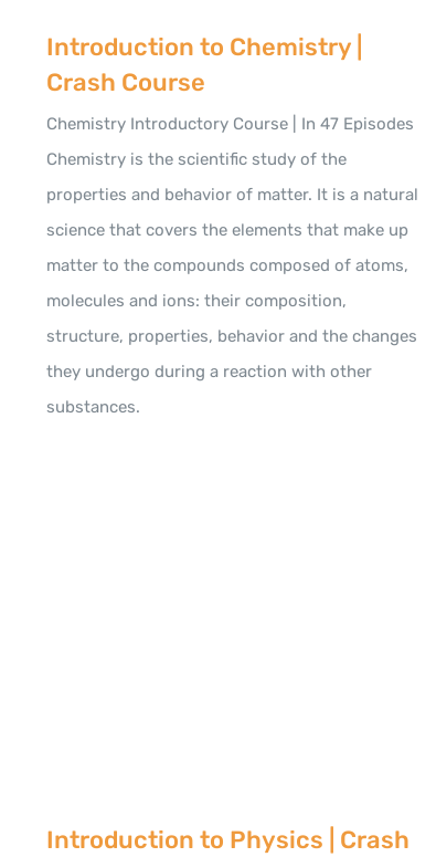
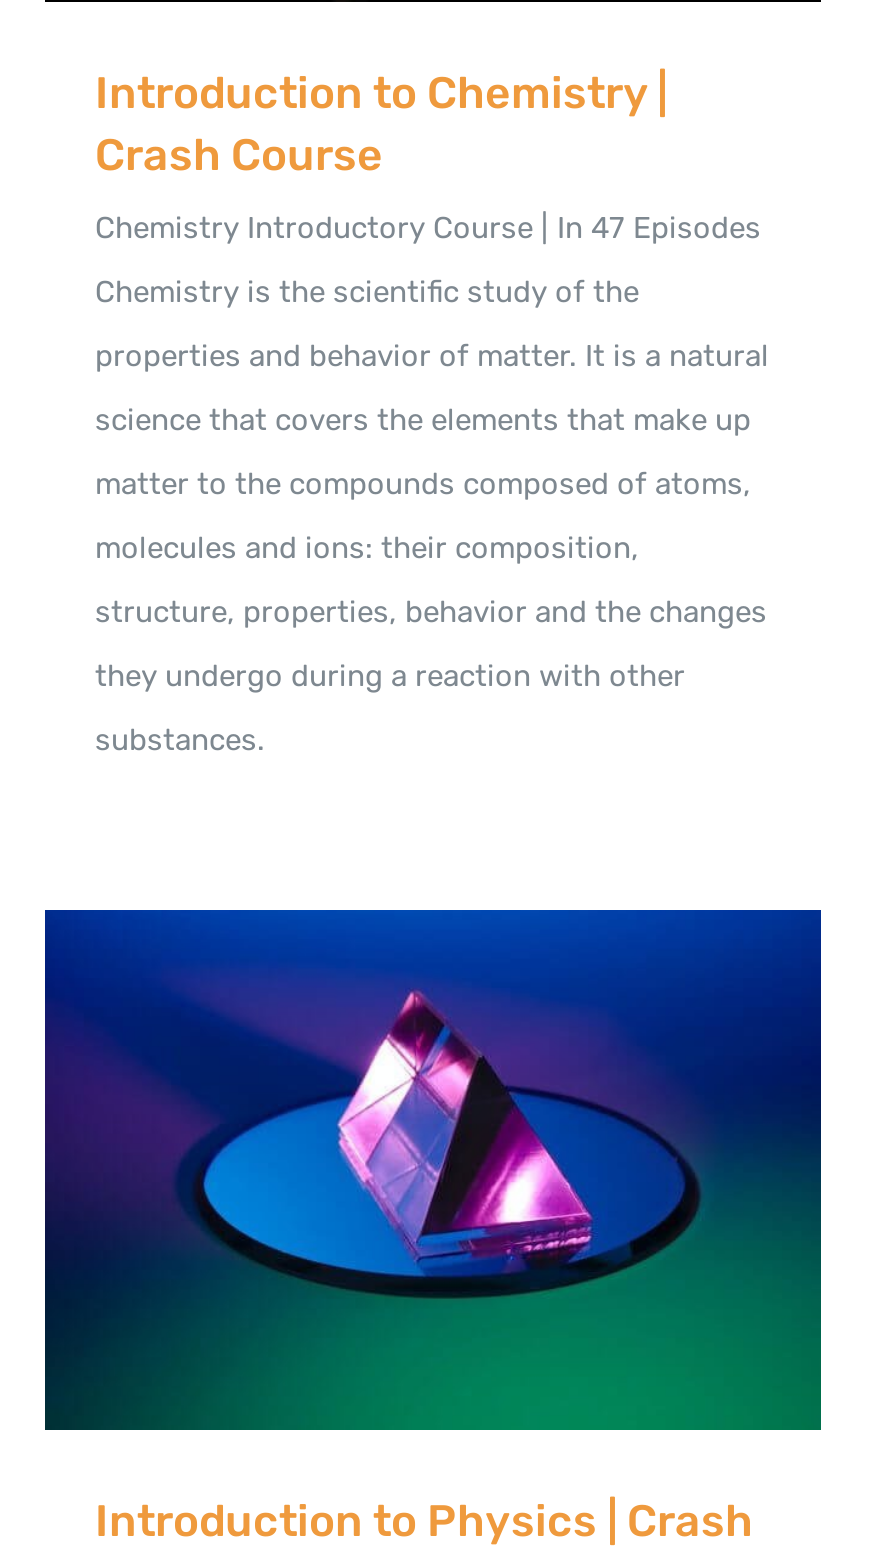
none -> [43,908,823,1432] [image]

